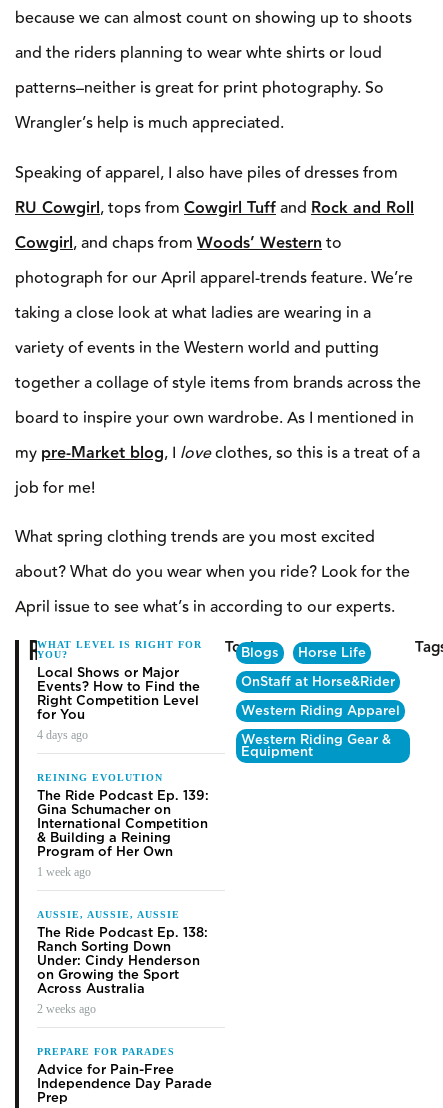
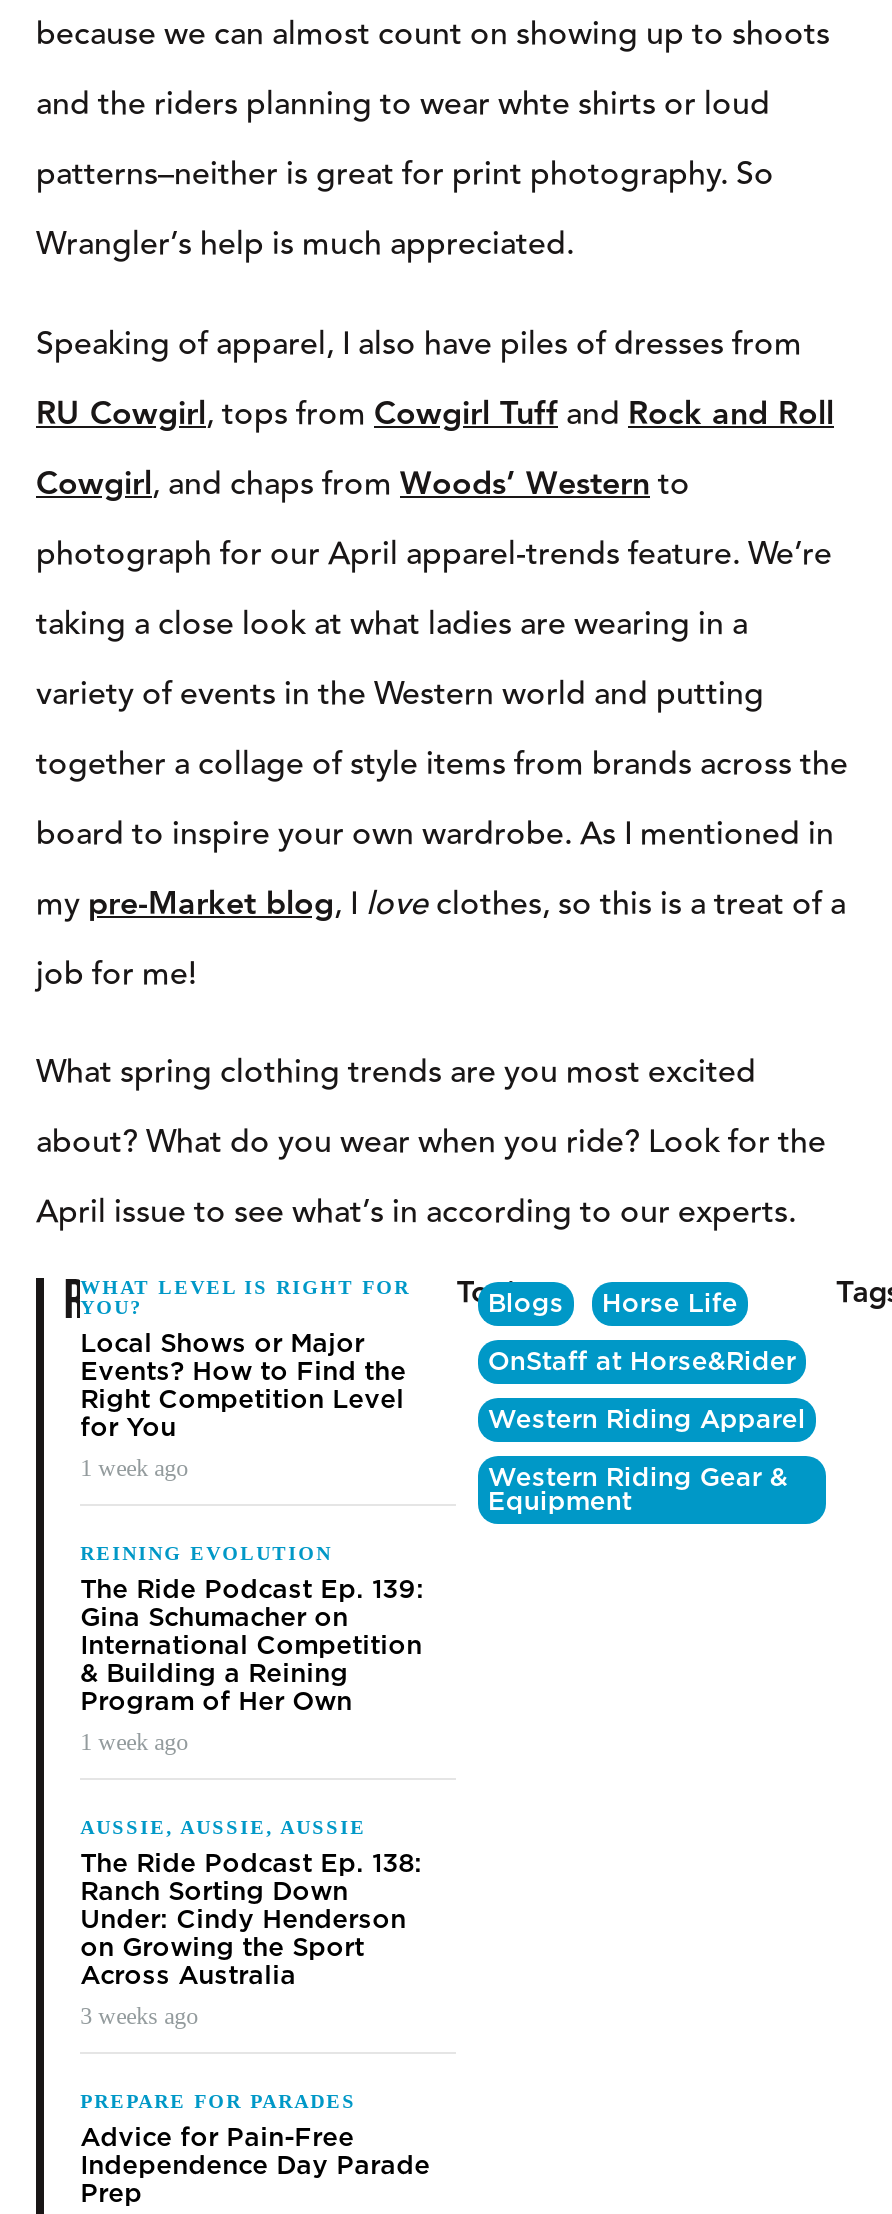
[37,728,88,742] 4 days ago -> [80,1453,188,1481] 1 week ago
[37,1002,96,1016] 2 weeks ago -> [80,2001,198,2029] 3 weeks ago

